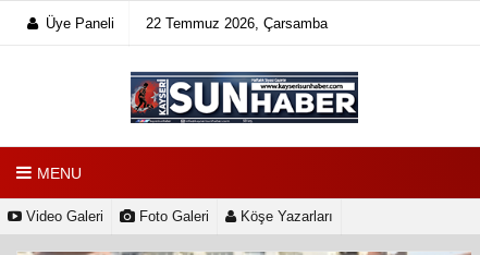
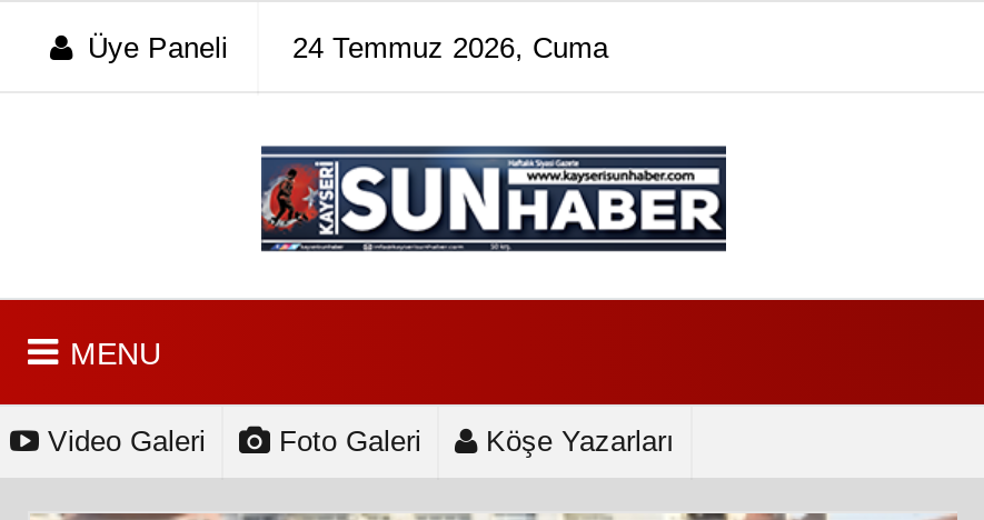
[146,15,328,32] 22 Temmuz 2026, Çarsamba -> [292,31,608,64] 24 Temmuz 2026, Cuma

